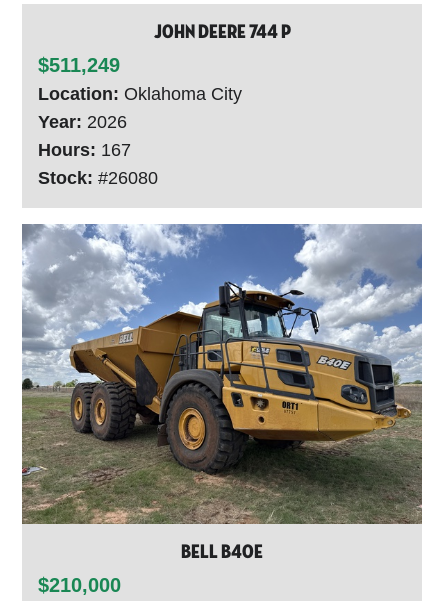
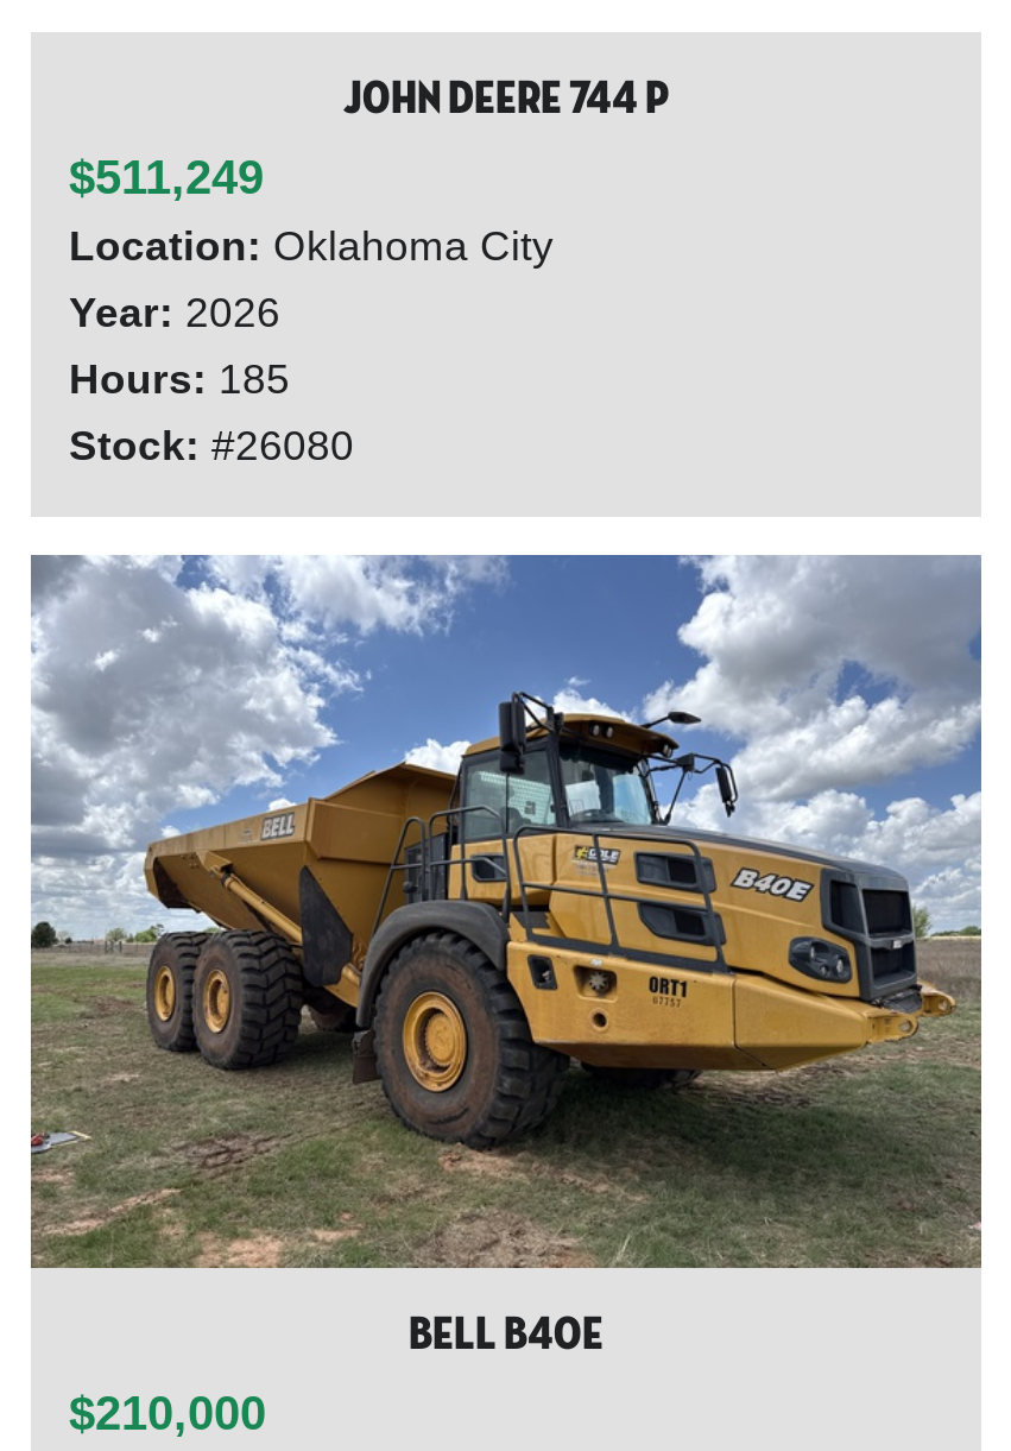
[38,140,131,160] Hours: 167 -> [69,356,290,404] Hours: 185

